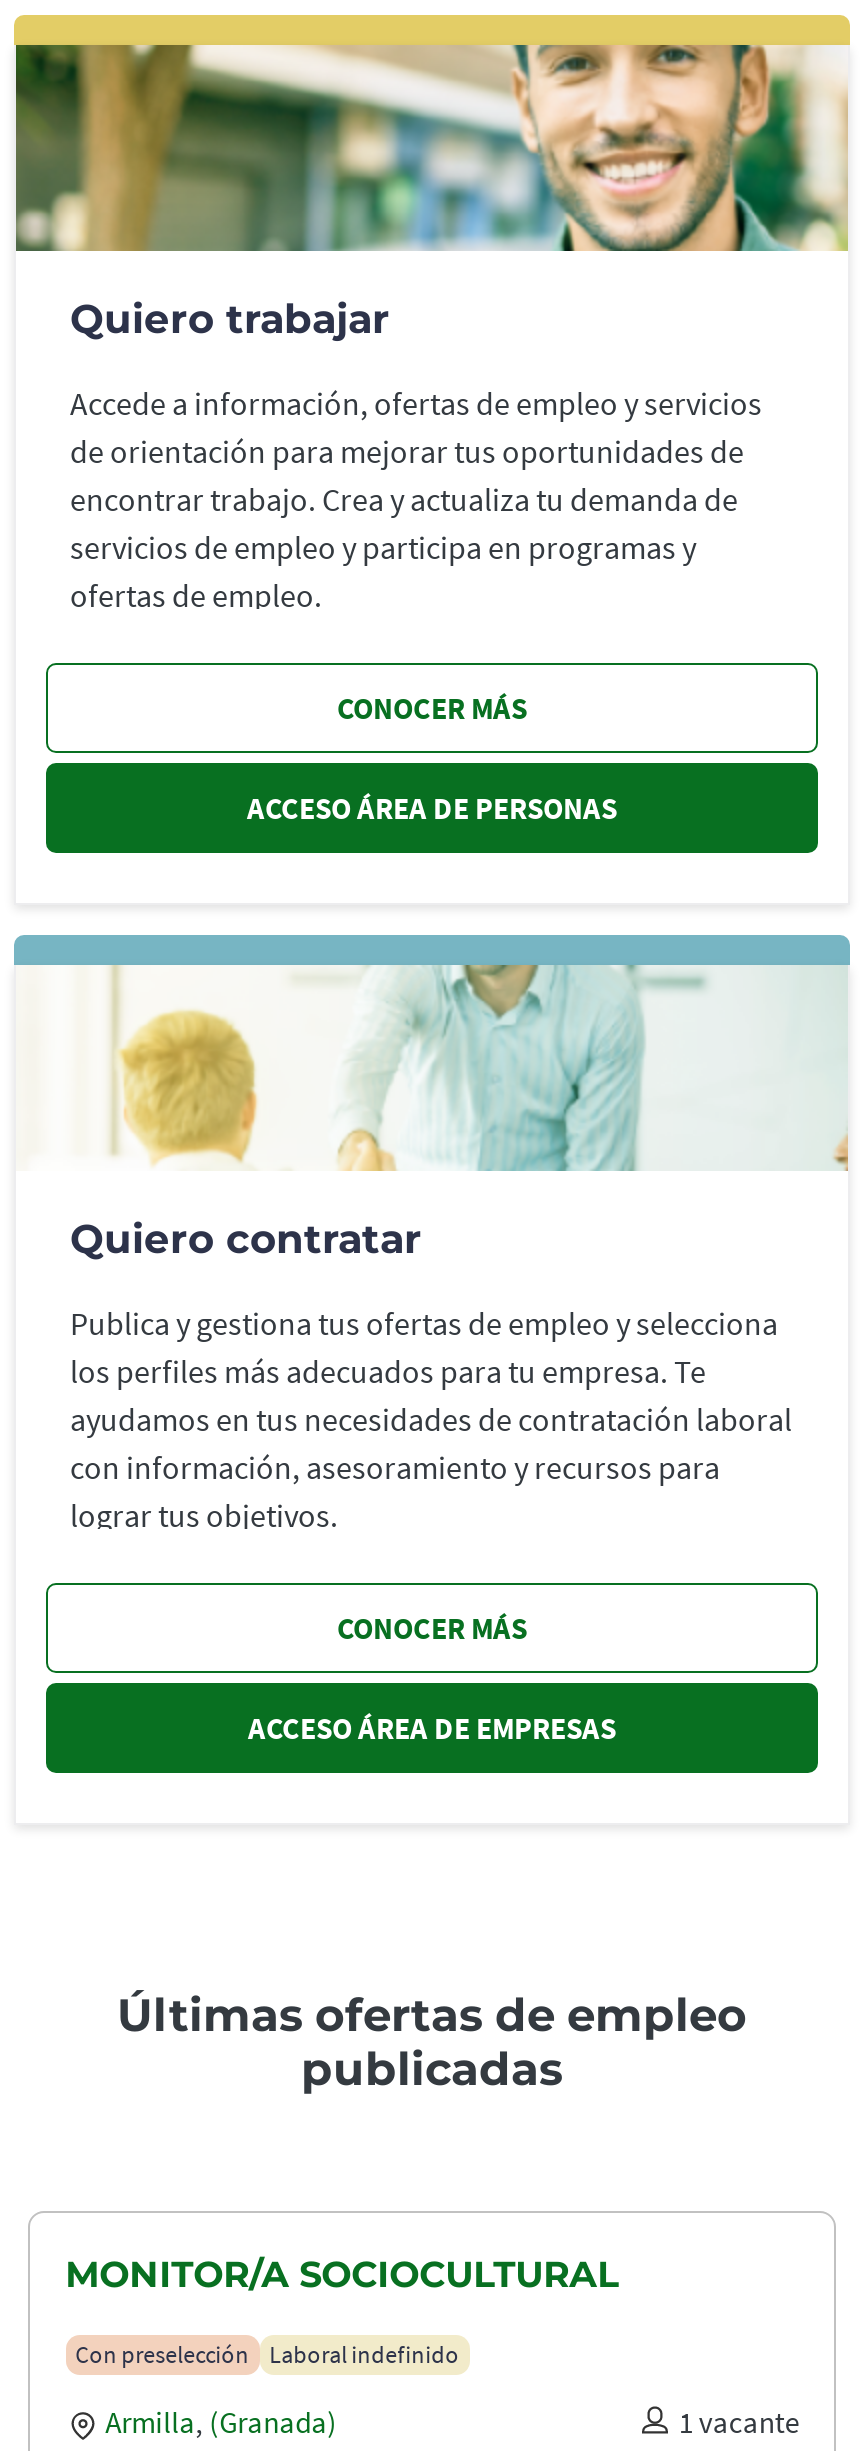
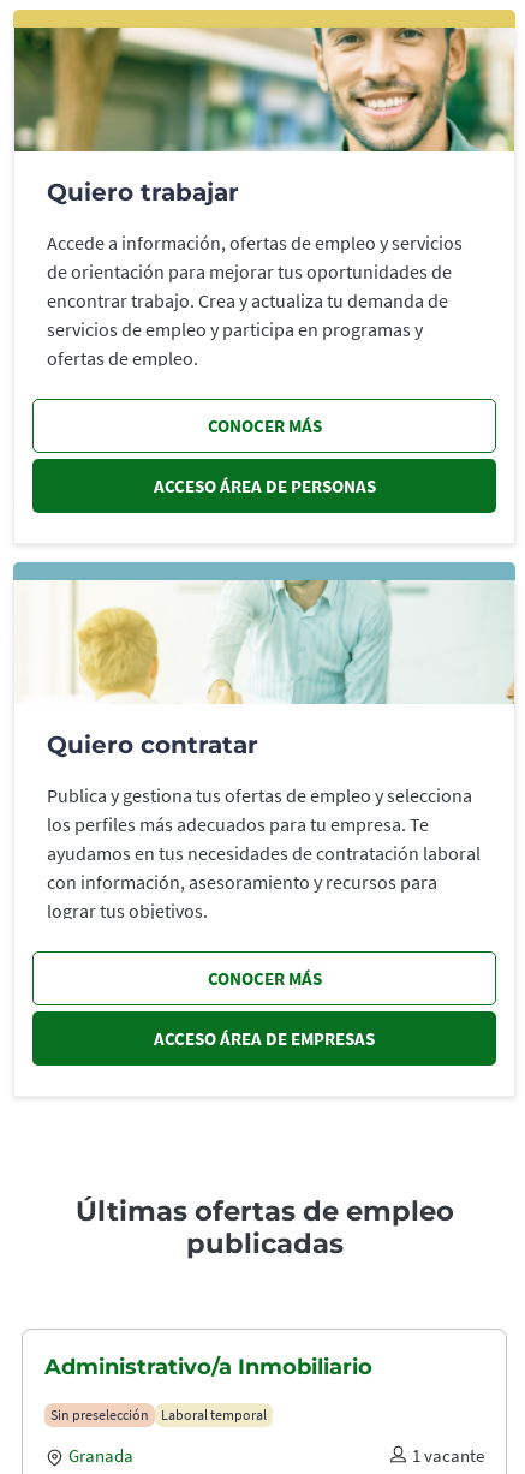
[65,2252,619,2296] MONITOR/A SOCIOCULTURAL -> [44,1353,372,1380] Administrativo/a Inmobiliario
[75,2338,459,2368] Con preselección | Laboral indefinido -> [50,1405,266,1423] Sin preselección | Laboral temporal
[105,2402,337,2440] Armilla, (Granada) -> [68,1443,133,1466] Granada

